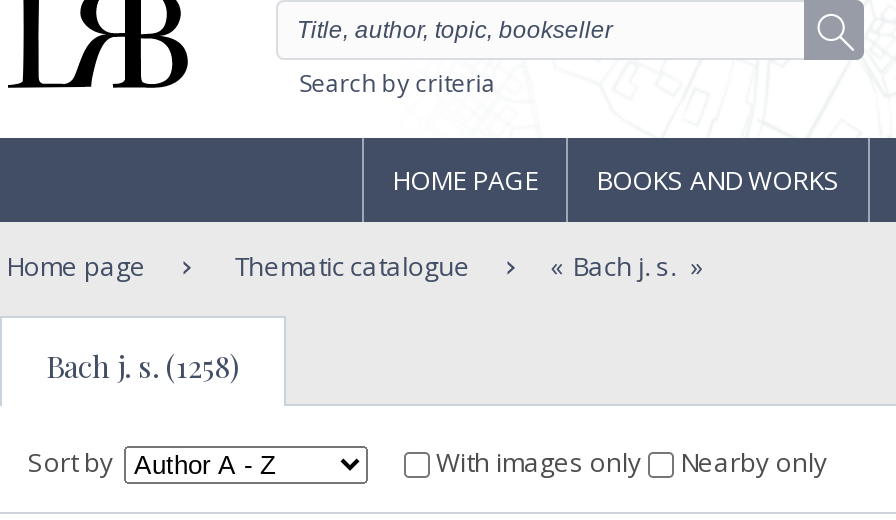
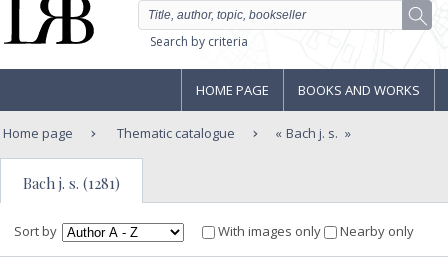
[46,346,240,386] Bach j. s. (1258) -> [23,173,120,193] Bach j. s. (1281)

